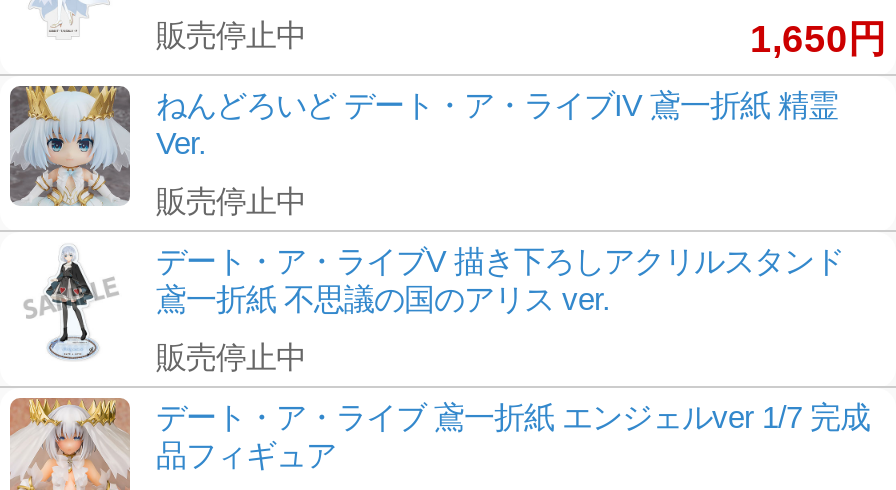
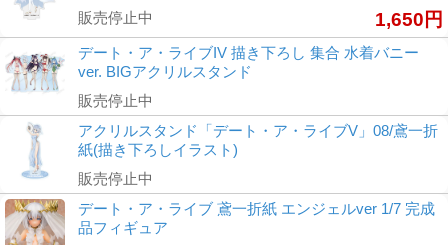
[8,84,838,208] [image] | ねんどろいど デート・ア・ライブIV 鳶一折紙 精霊 | Ver. -> [5,43,419,103] [image] | デート・ア・ライブIV 描き下ろし 集合 水着バニー | ver. BIGアクリルスタンド
[22,244,844,362] [image] | デート・ア・ライブV 描き下ろしアクリルスタンド | 鳶一折紙 不思議の国のアリス ver. -> [12,122,438,180] [image] | アクリルスタンド「デート・ア・ライブV」08/鳶一折 | 紙(描き下ろしイラスト)

